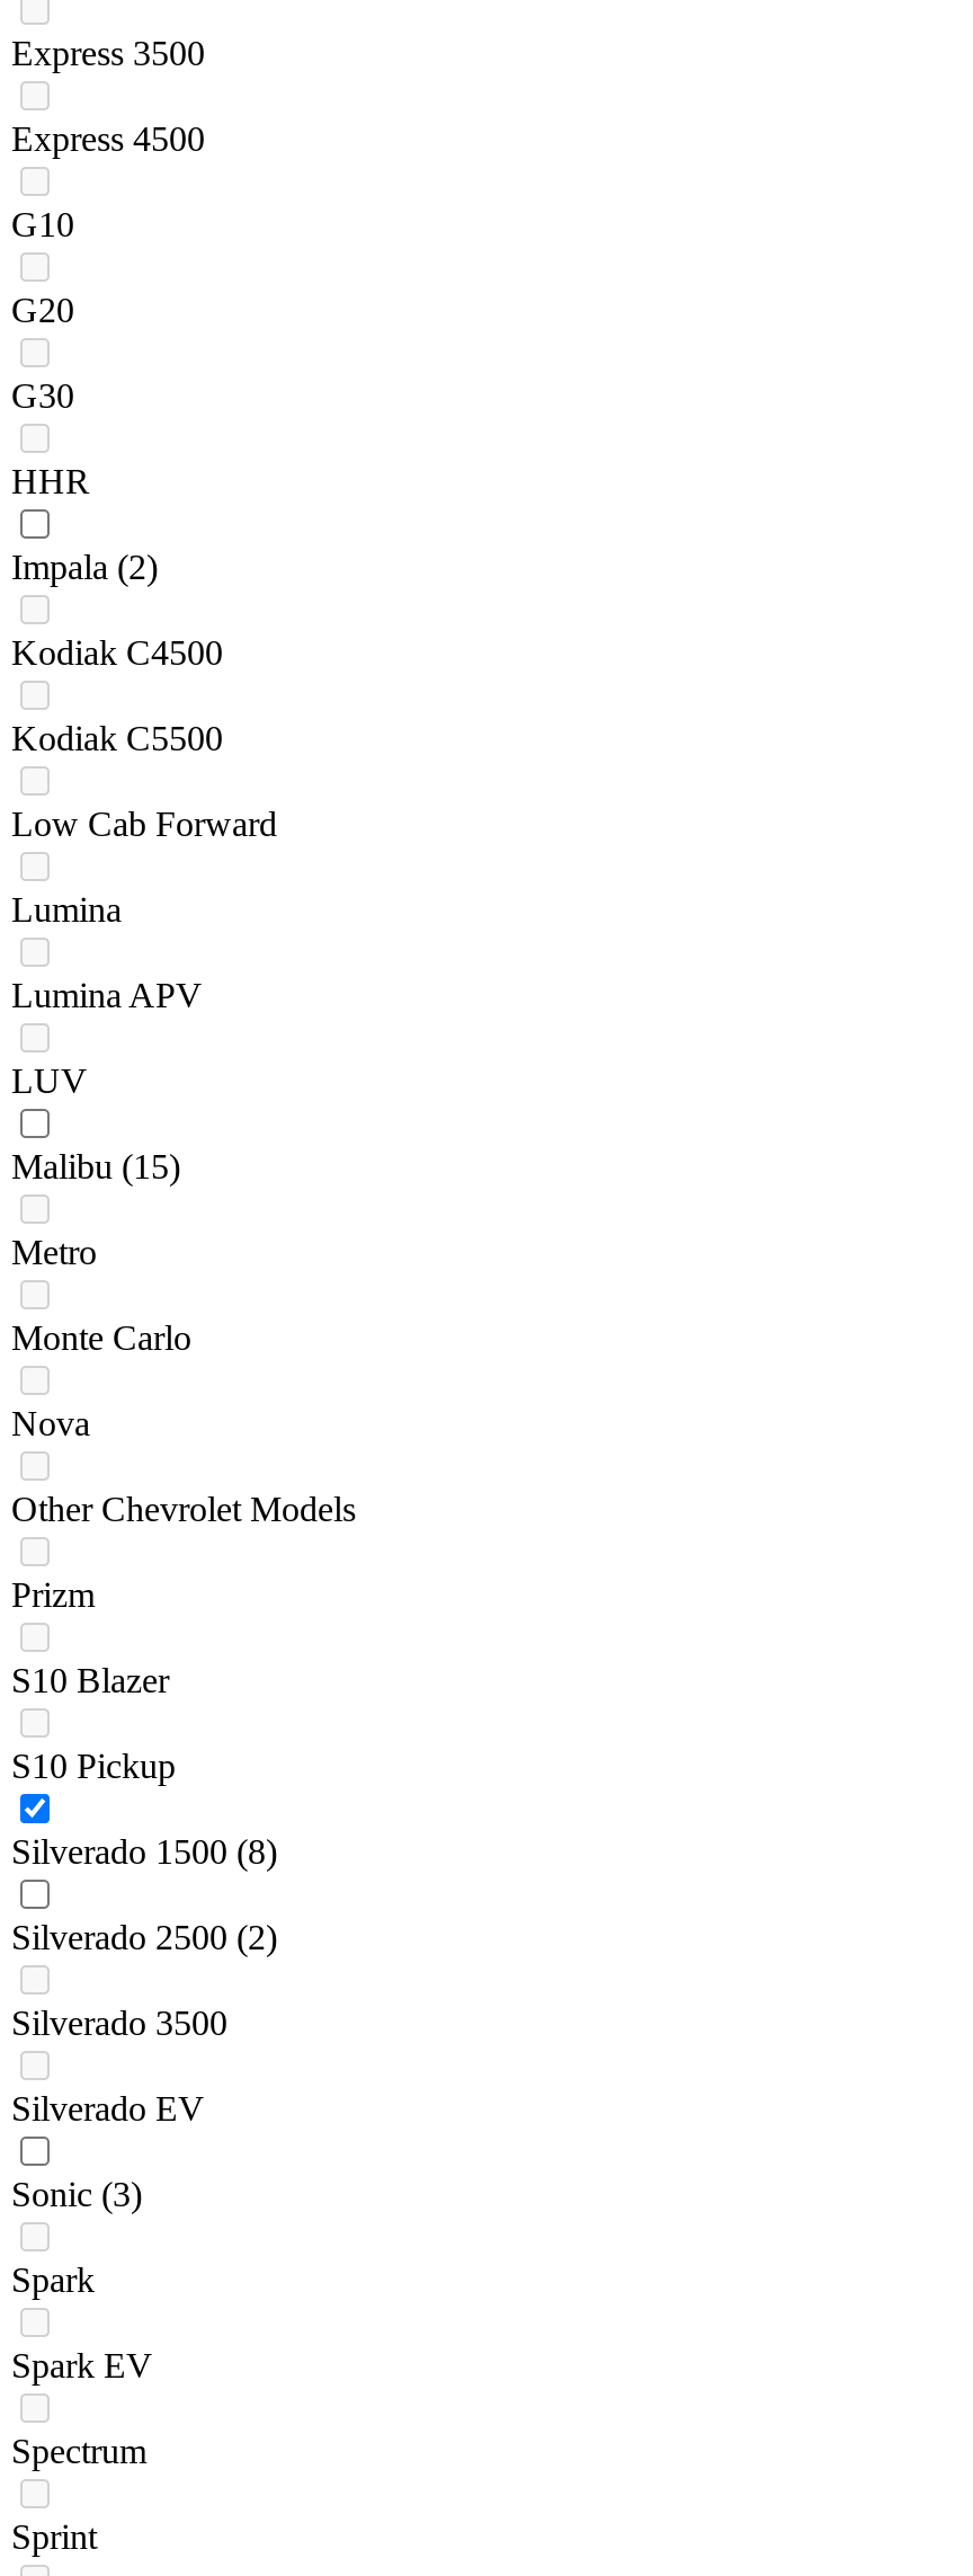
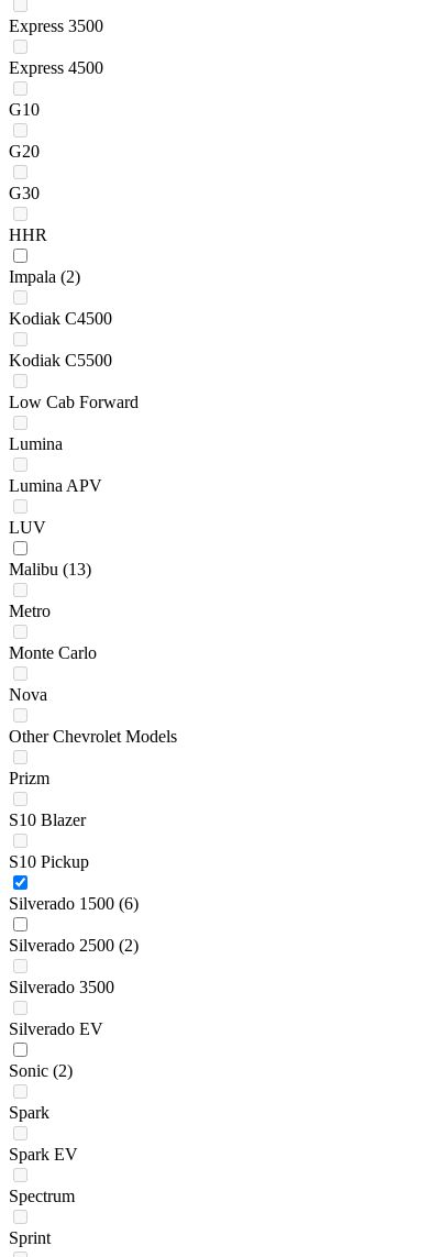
[11,1148,180,1186] Malibu (15) -> [9,560,91,579] Malibu (13)
[11,1833,277,1871] Silverado 1500 (8) -> [9,895,139,913] Silverado 1500 (6)
[11,2176,142,2214] Sonic (3) -> [9,1062,73,1080] Sonic (2)

